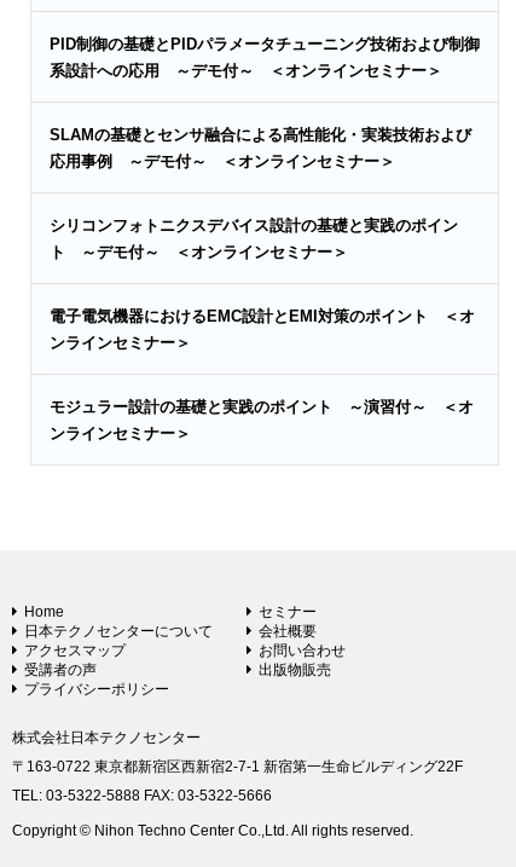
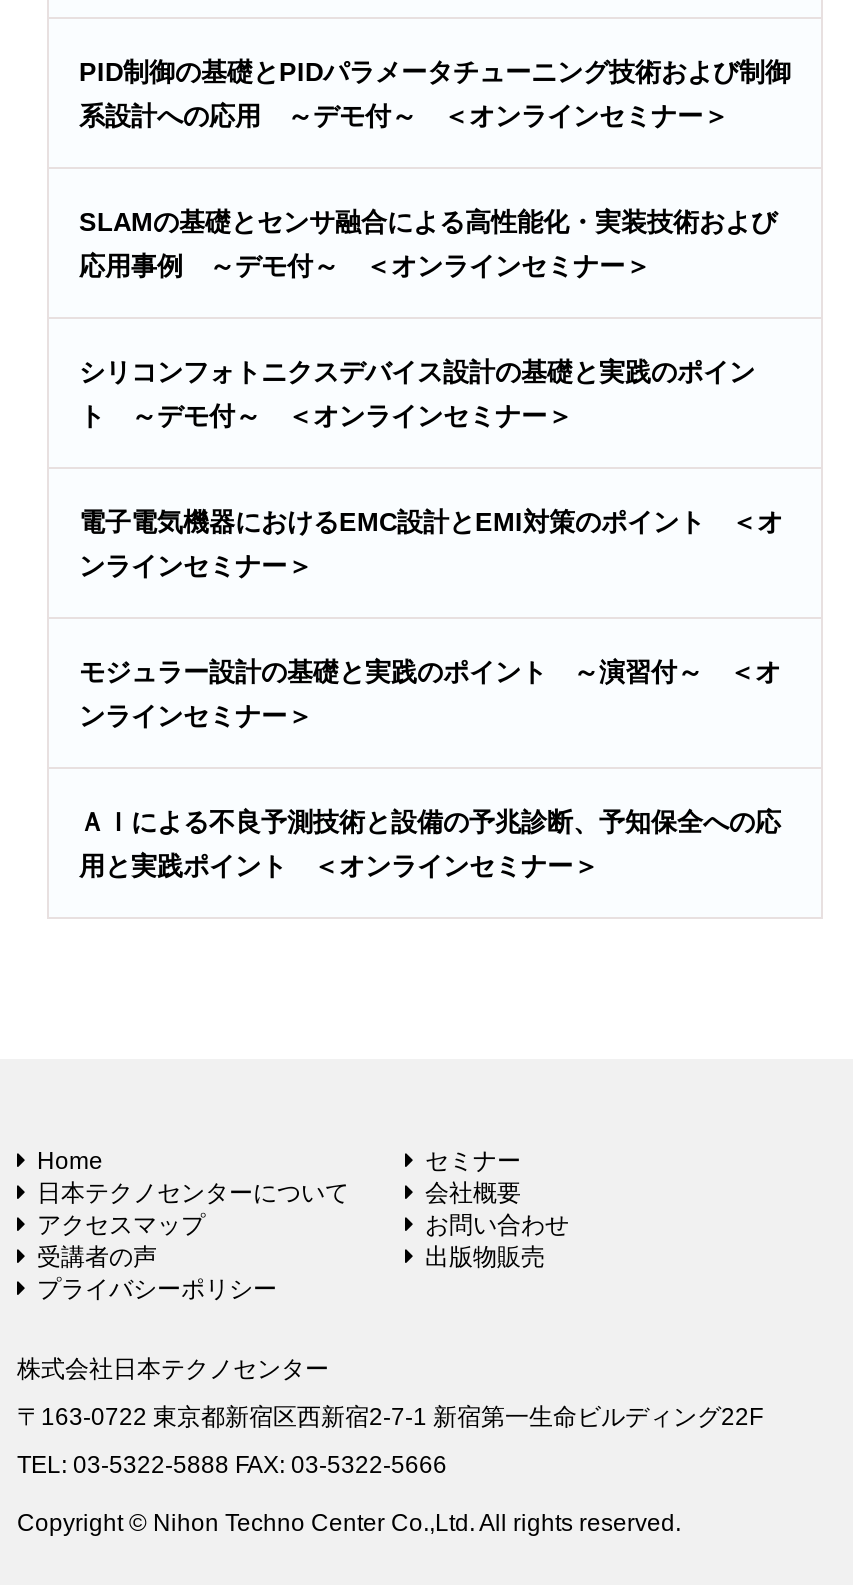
none -> [79,806,781,880] ＡＩによる不良予測技術と設備の予兆診断、予知保全への応 | 用と実践ポイント ＜オンラインセミナー＞

